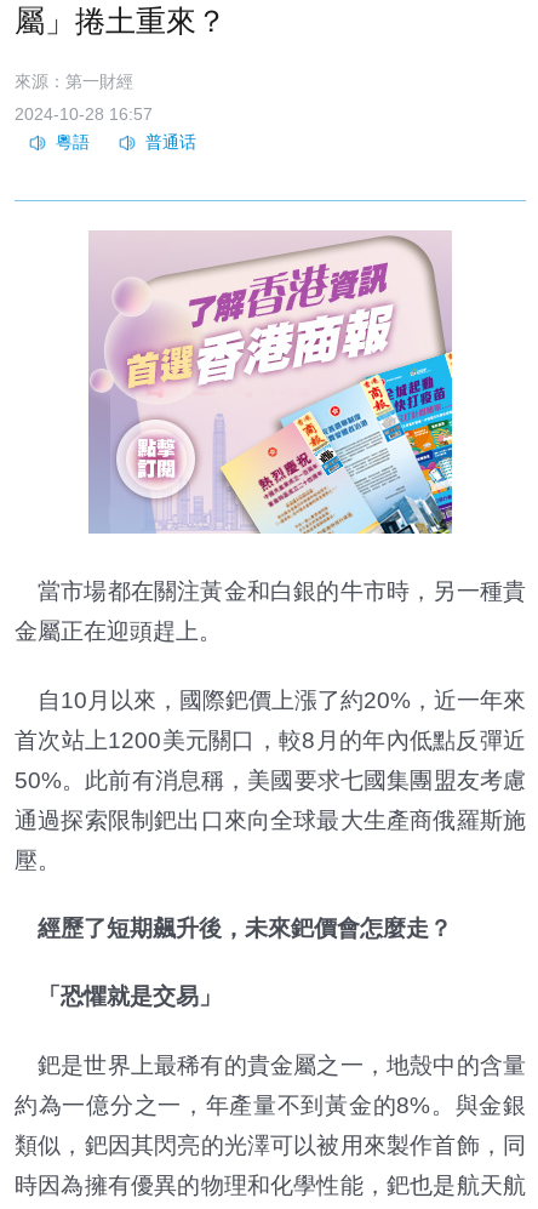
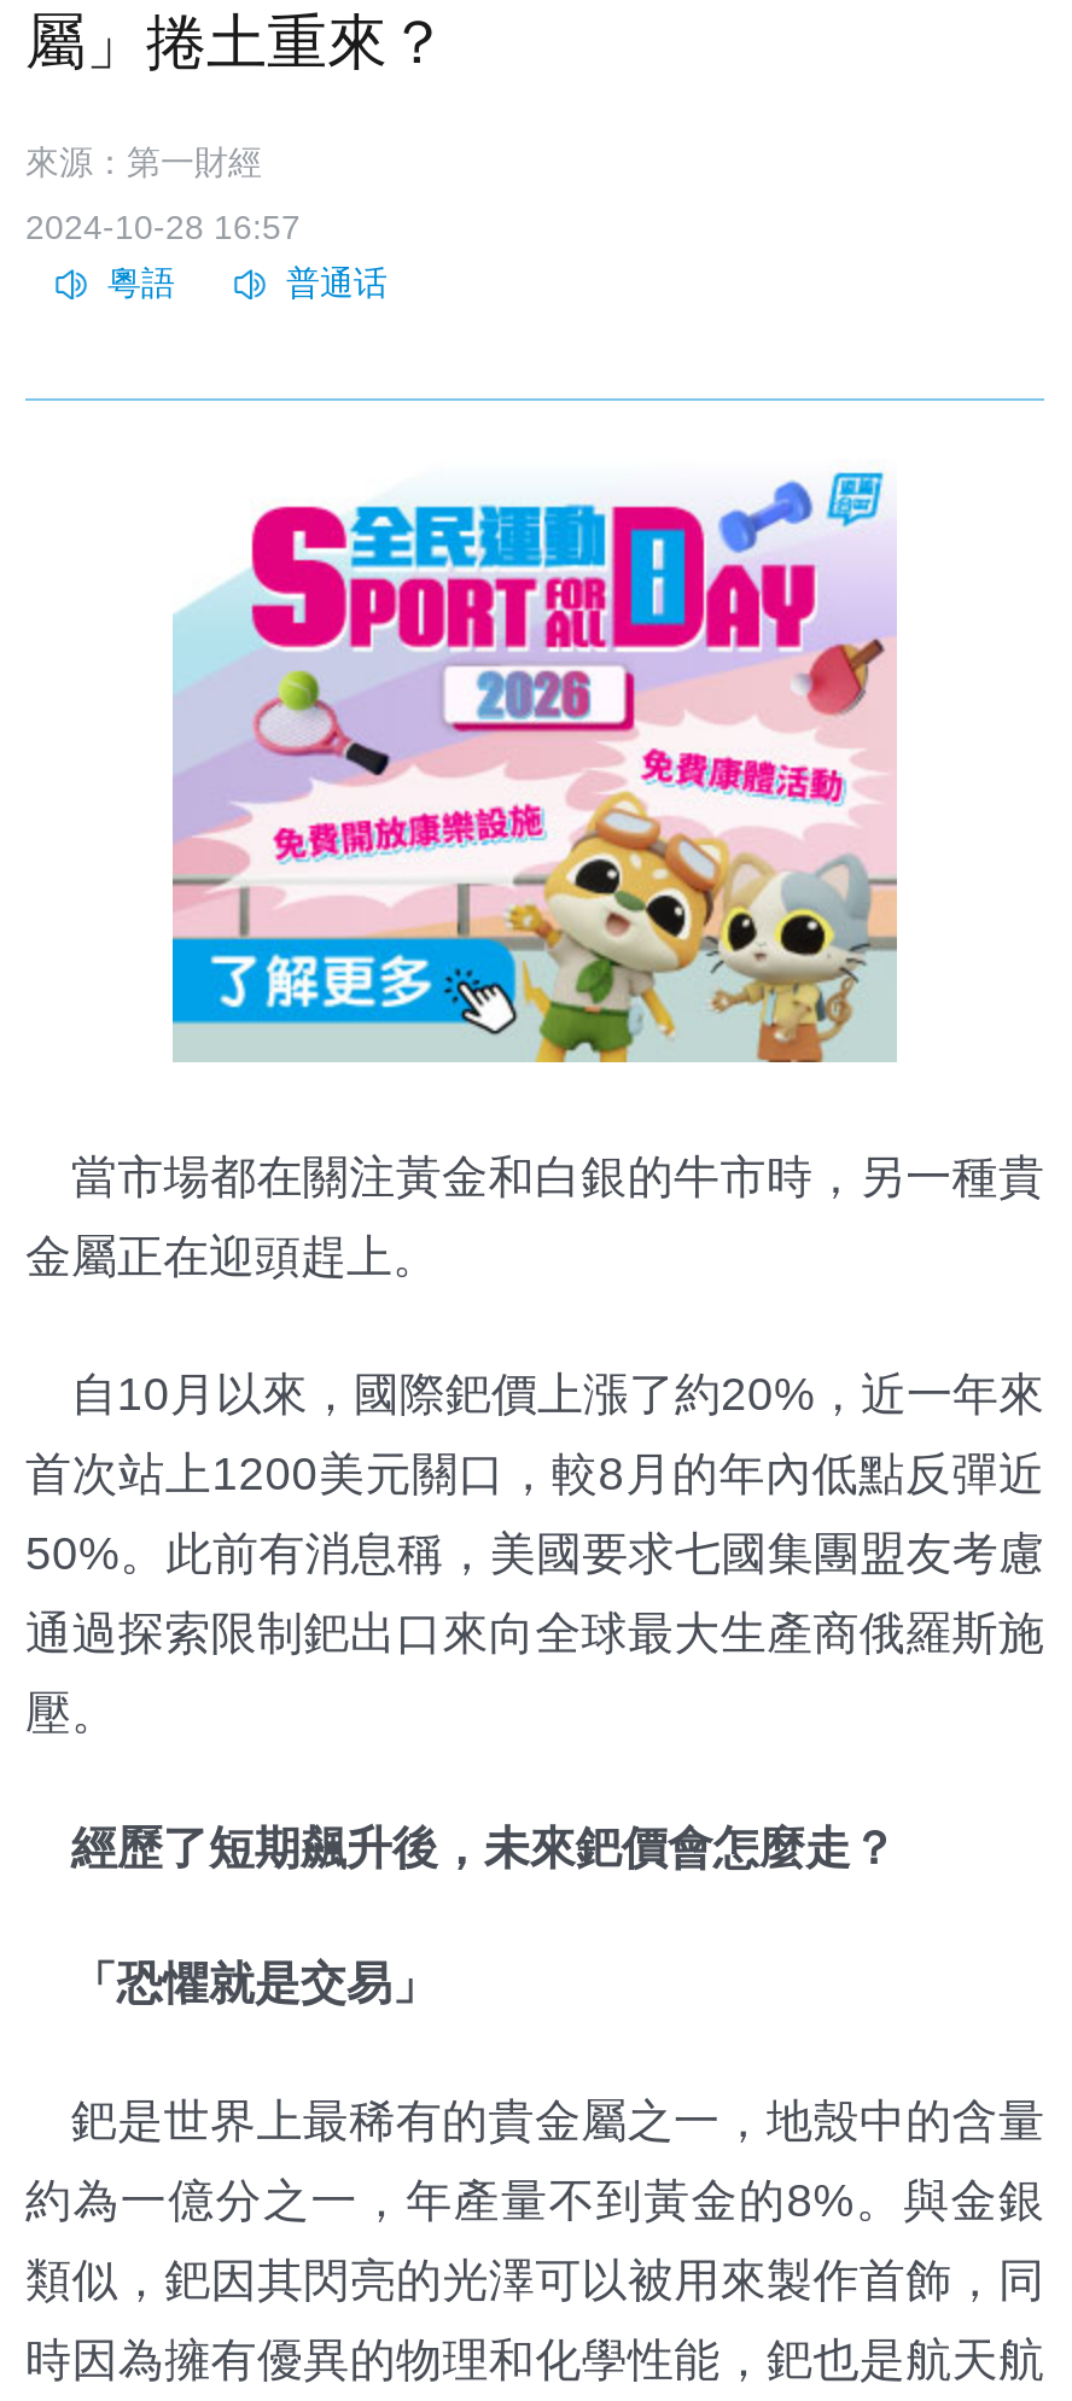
[87,230,453,535] [image] -> [170,461,897,1065] [image]

